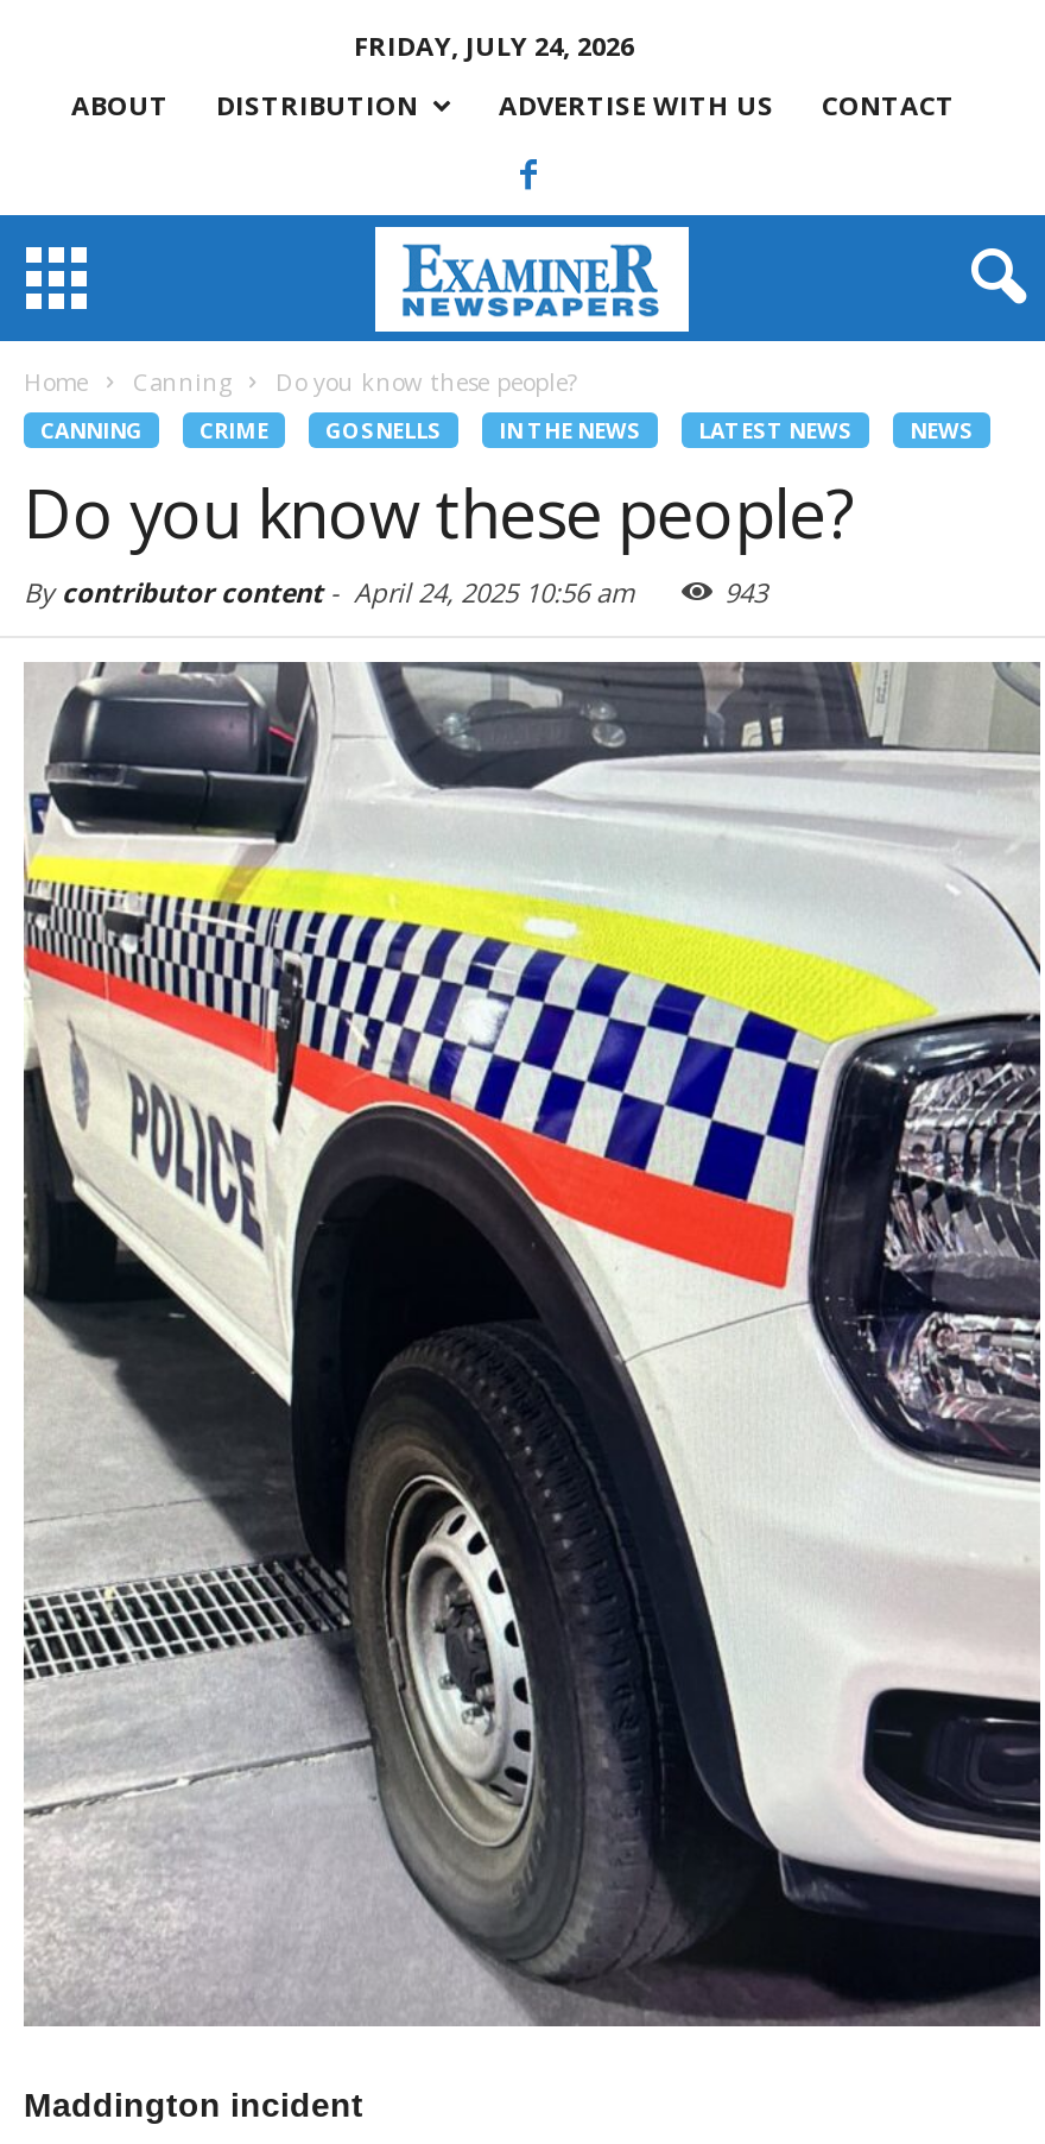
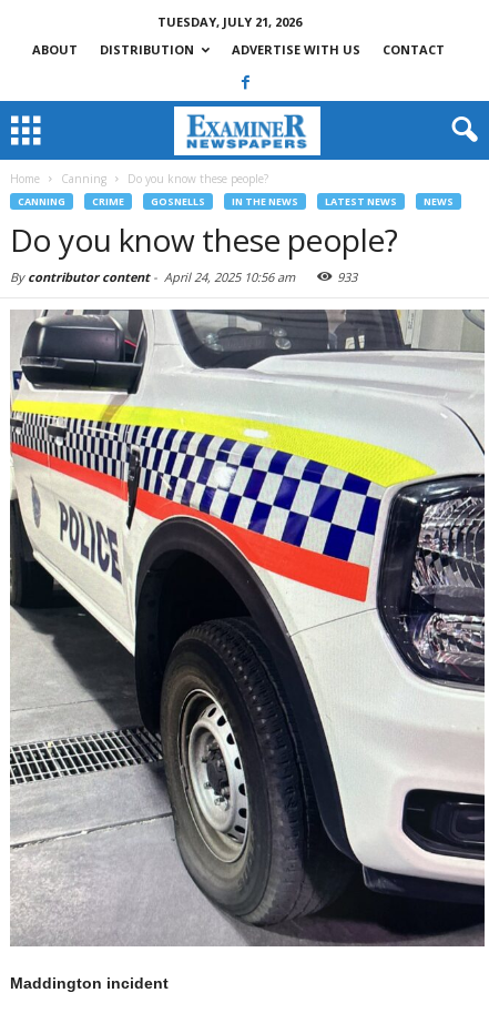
[354,27,634,63] FRIDAY, JULY 24, 2026 -> [157,13,302,30] TUESDAY, JULY 21, 2026
[724,574,767,610] 943 -> [337,269,357,285] 933

